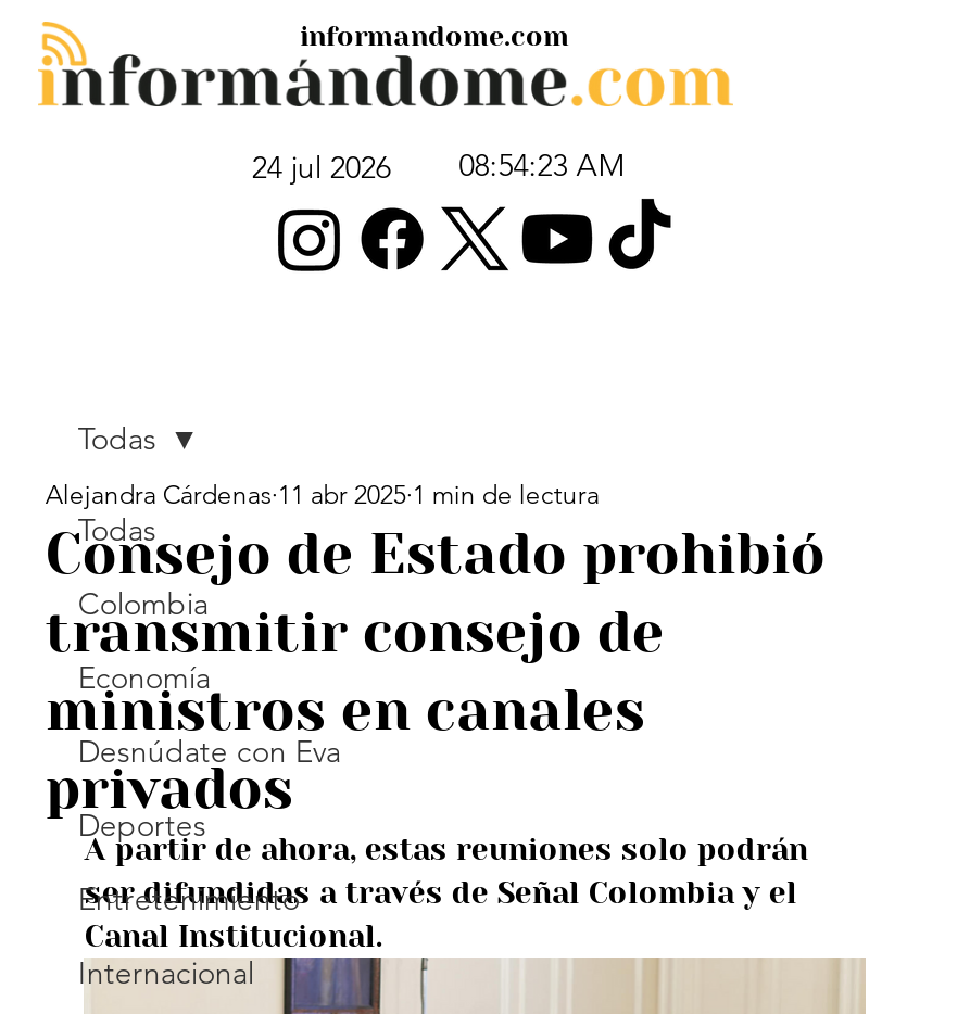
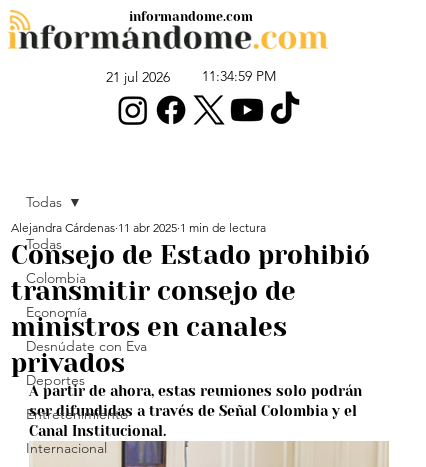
[252,145,624,186] 24 jul 2026 | 08:54:23 AM -> [106,67,276,85] 21 jul 2026 | 11:34:59 PM

